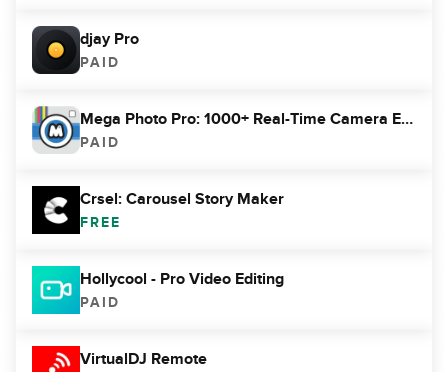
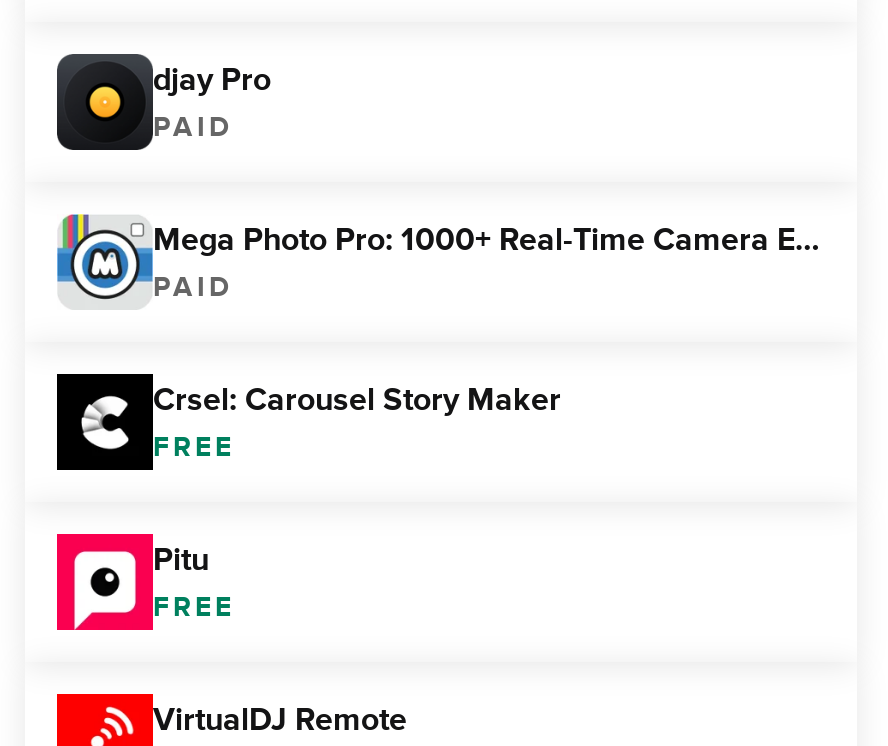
[31,265,284,315] [image] | Hollycool - Pro Video Editing | PAID -> [55,532,235,632] [image] | Pitu | FREE

